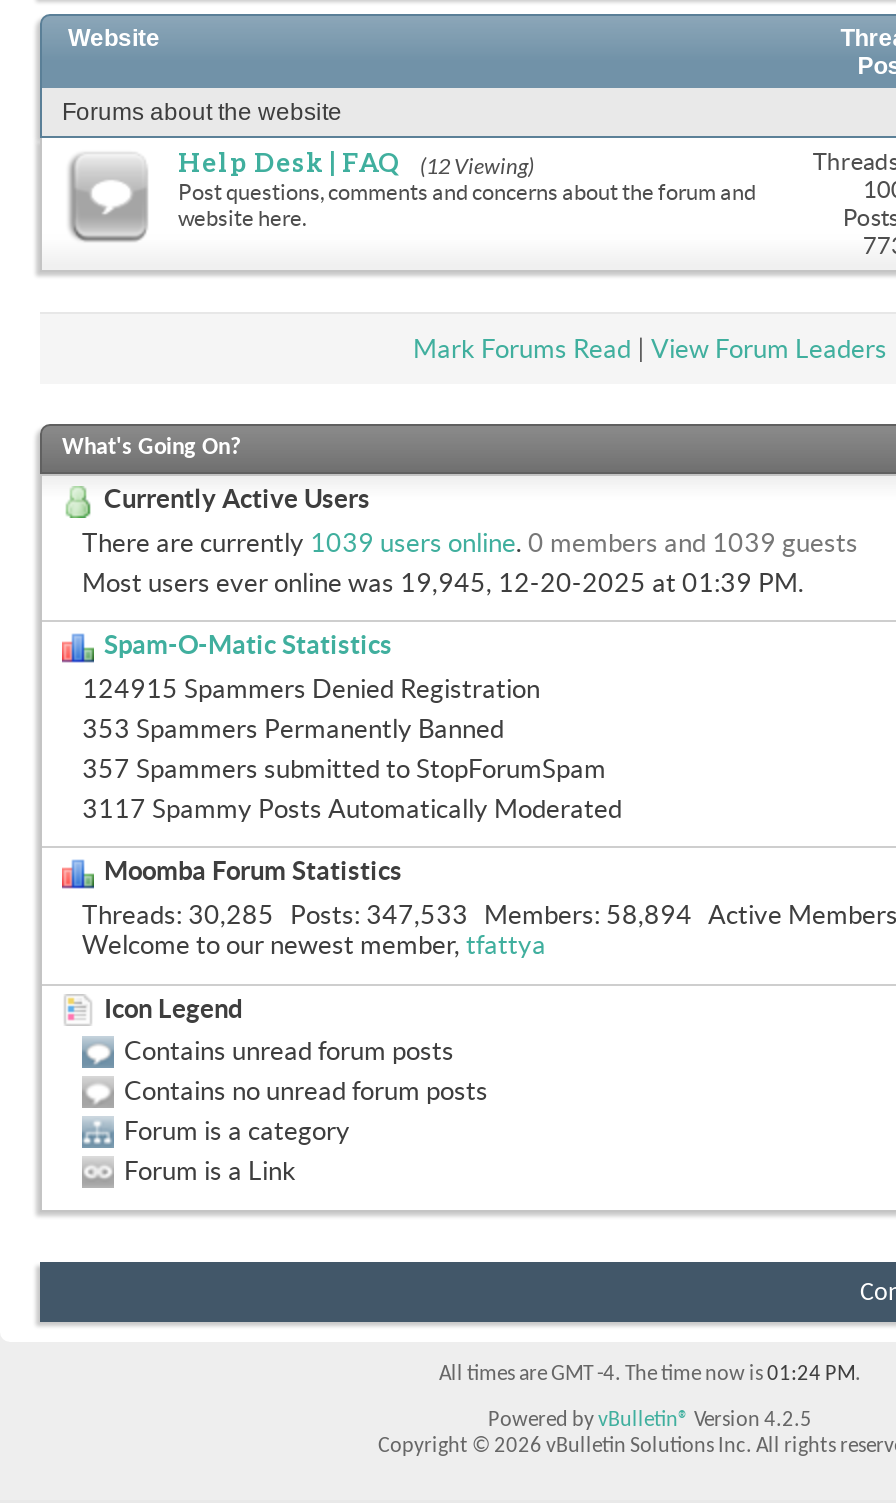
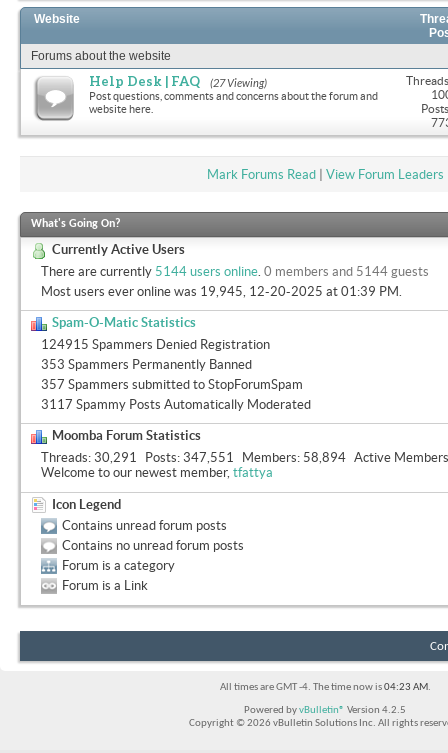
[420,154,534,180] (12 Viewing) -> [210,77,267,90] (27 Viewing)
[82,527,858,557] There are currently 1039 users online. 0 members and 1039 guests -> [41,264,429,279] There are currently 5144 users online. 0 members and 5144 guests
[82,900,896,930] Threads 30,285 Posts 347,533 Members 58,894 Active Members -> [41,450,448,465] Threads 30,291 Posts 347,551 Members 58,894 Active Members
[439,1363,861,1385] All times are GMT -4. The time now is 01:24 PM. -> [219,682,430,693] All times are GMT -4. The time now is 04:23 AM.

